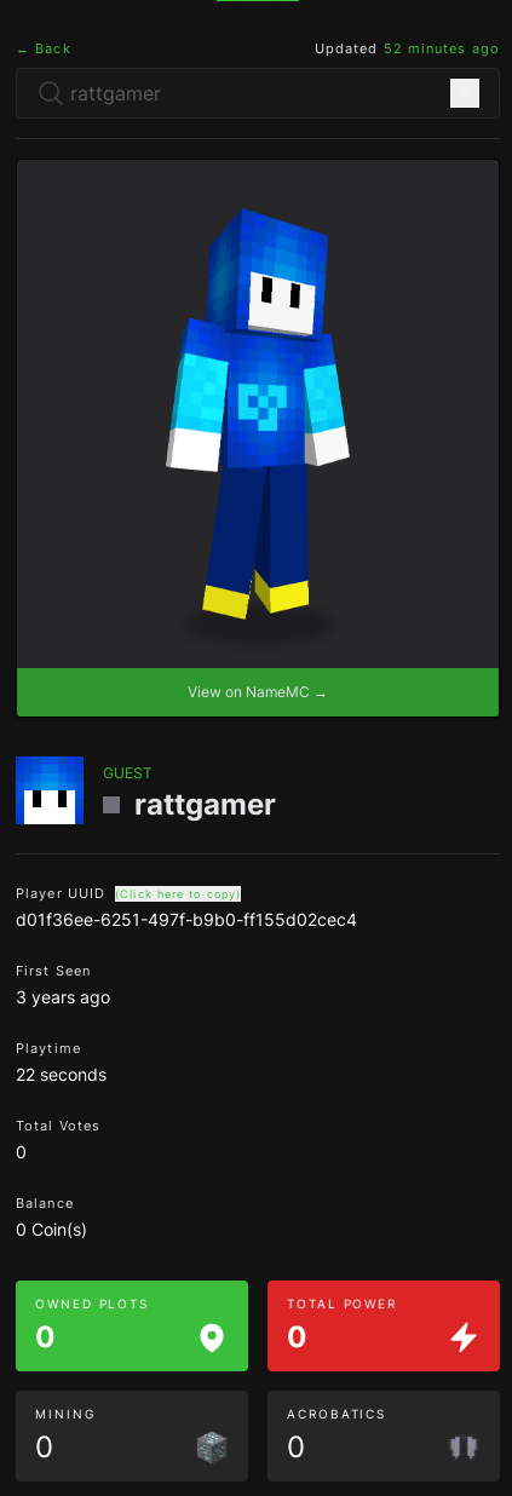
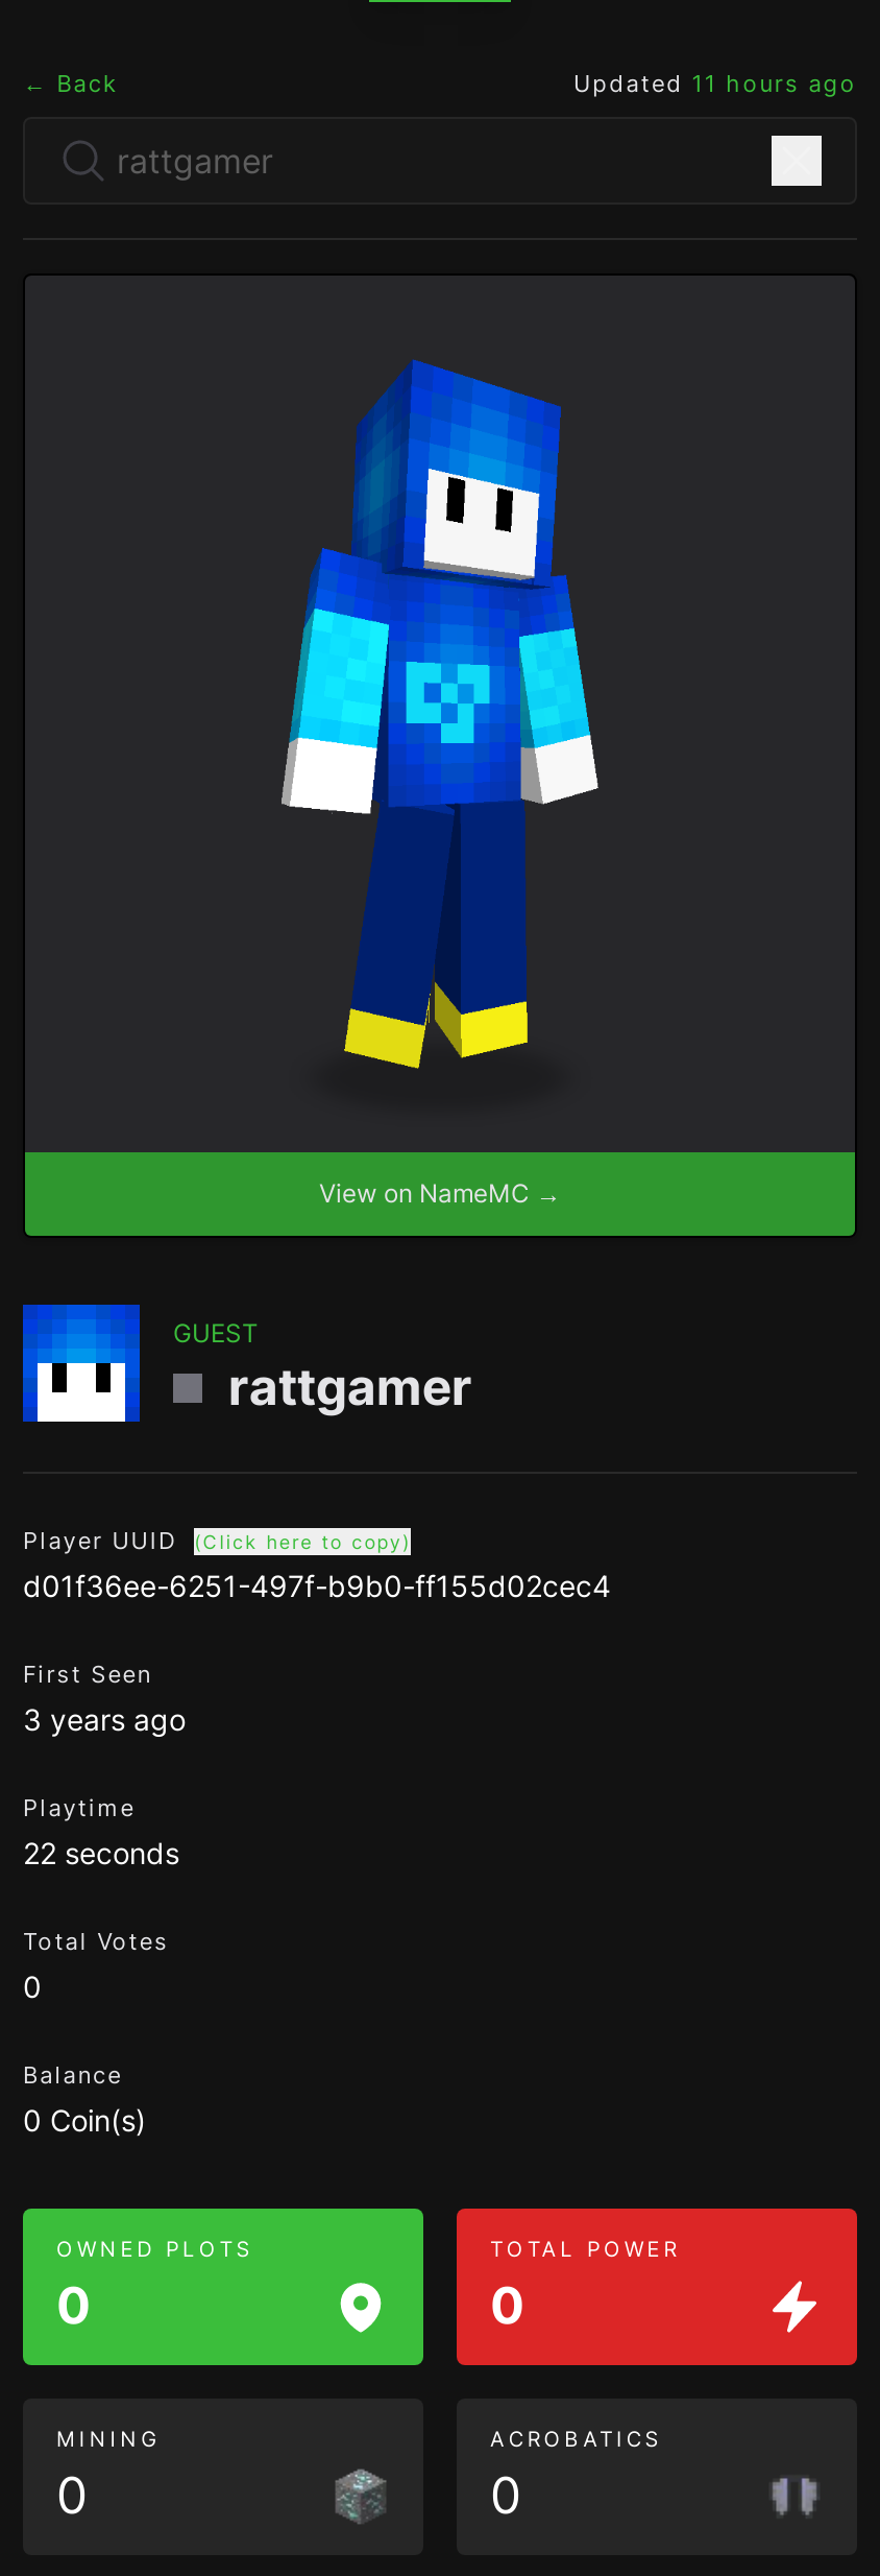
[314,40,500,57] Updated 52 minutes ago -> [573,69,857,98] Updated 11 hours ago

